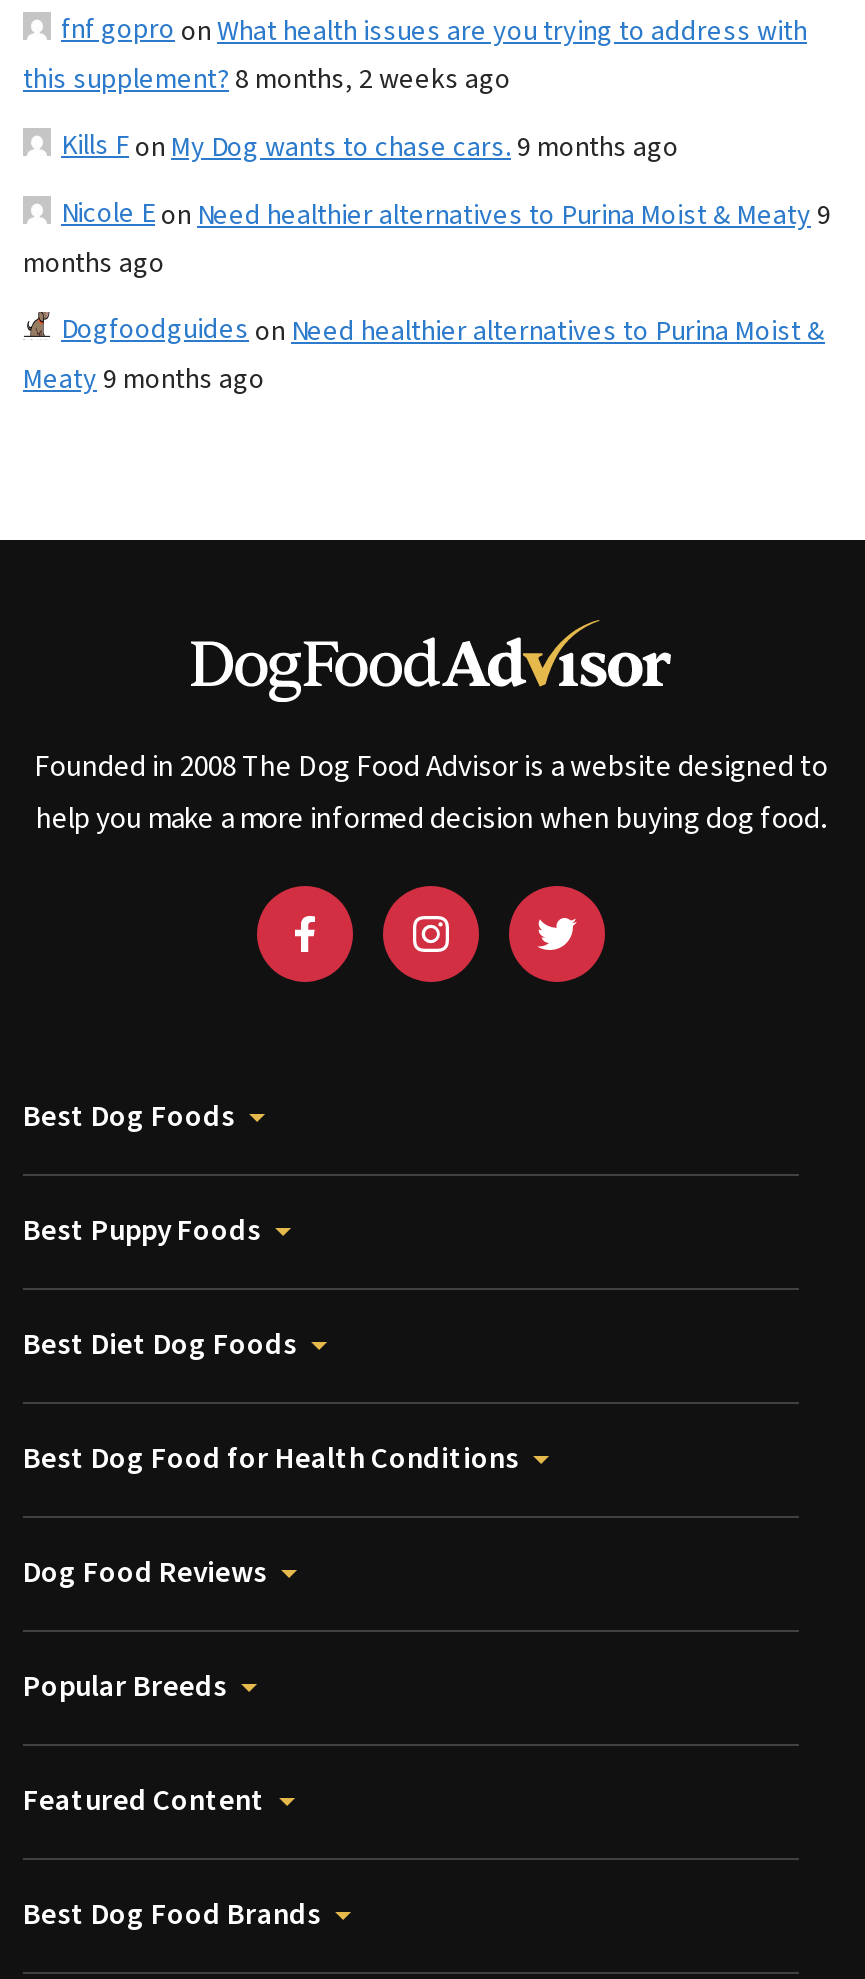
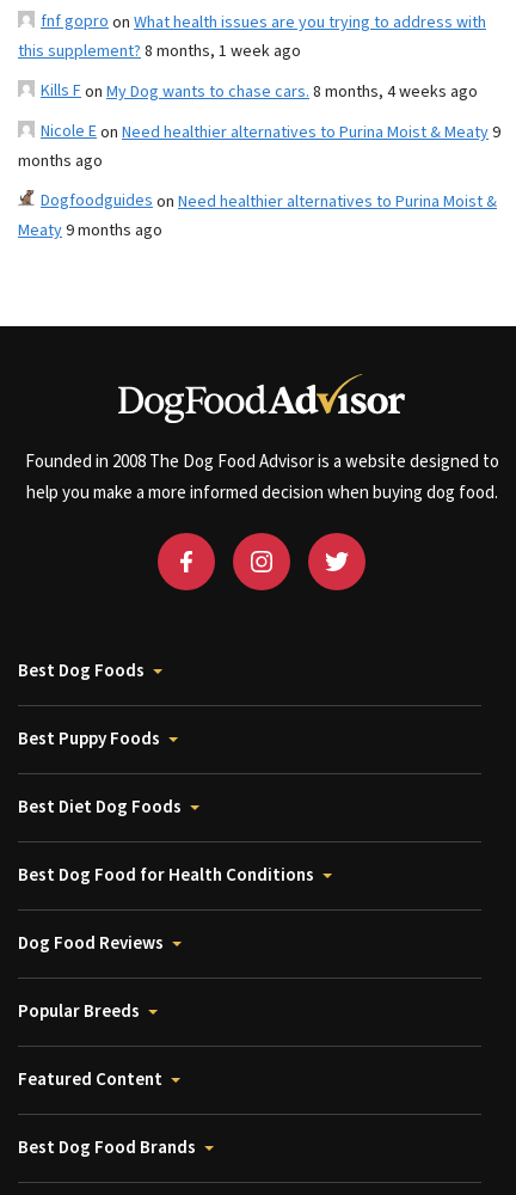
[23,59,511,99] this supplement? 8 months, 2 weeks ago -> [18,39,301,63] this supplement? 8 months, 1 week ago
[61,125,679,167] Kills Fon My Dog wants to chase cars. 9 months ago -> [41,79,478,104] Kills Fon My Dog wants to chase cars. 8 months, 4 weeks ago

